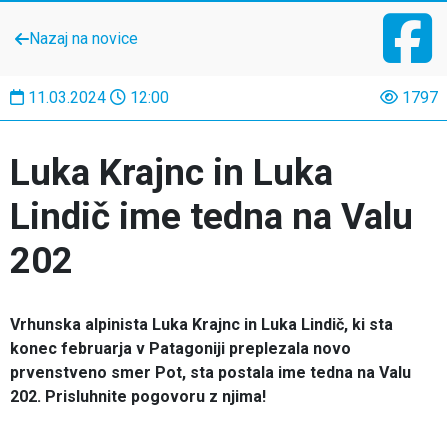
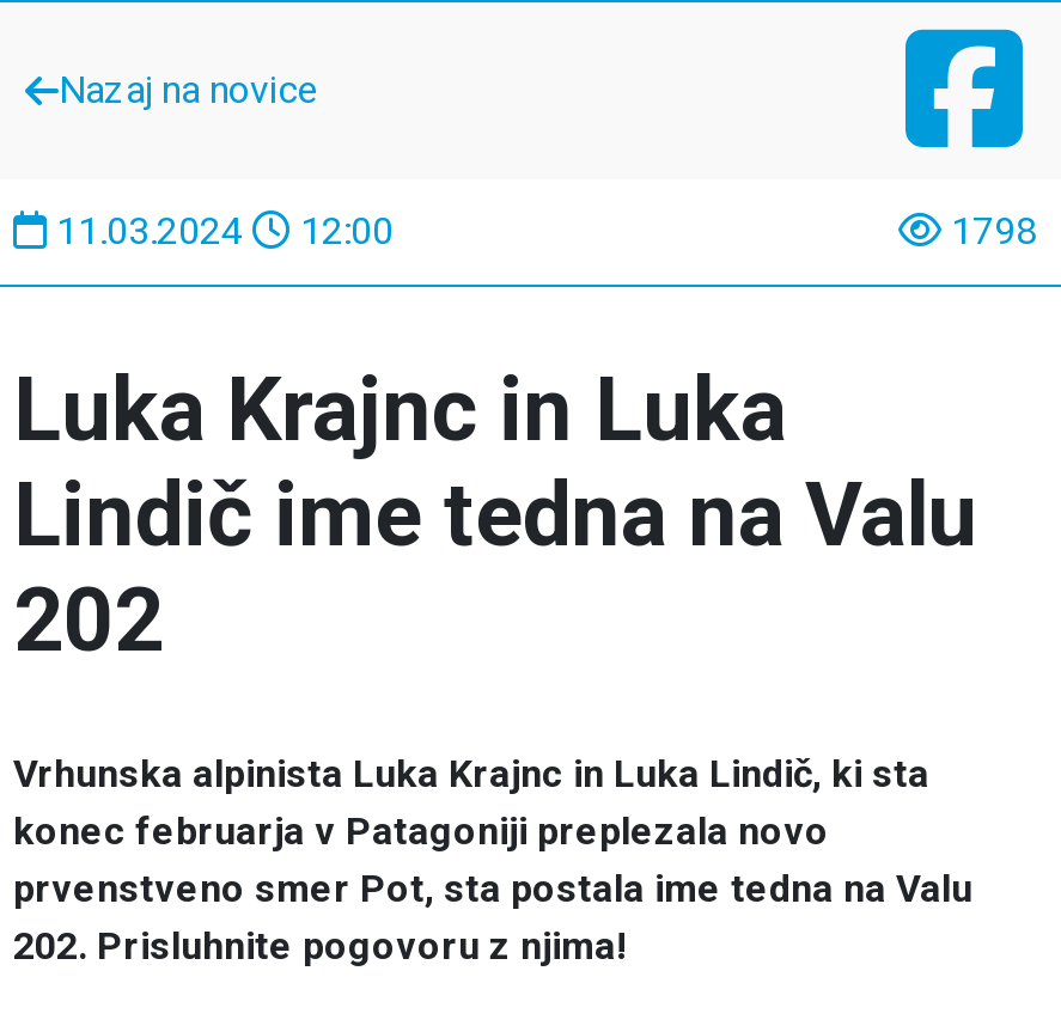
[398,88,438,107] 1797 -> [941,208,1037,254] 1798

